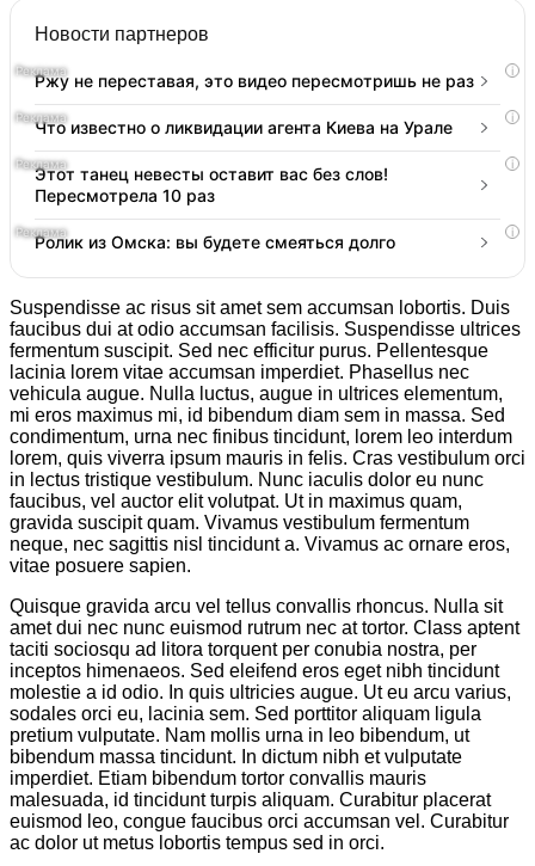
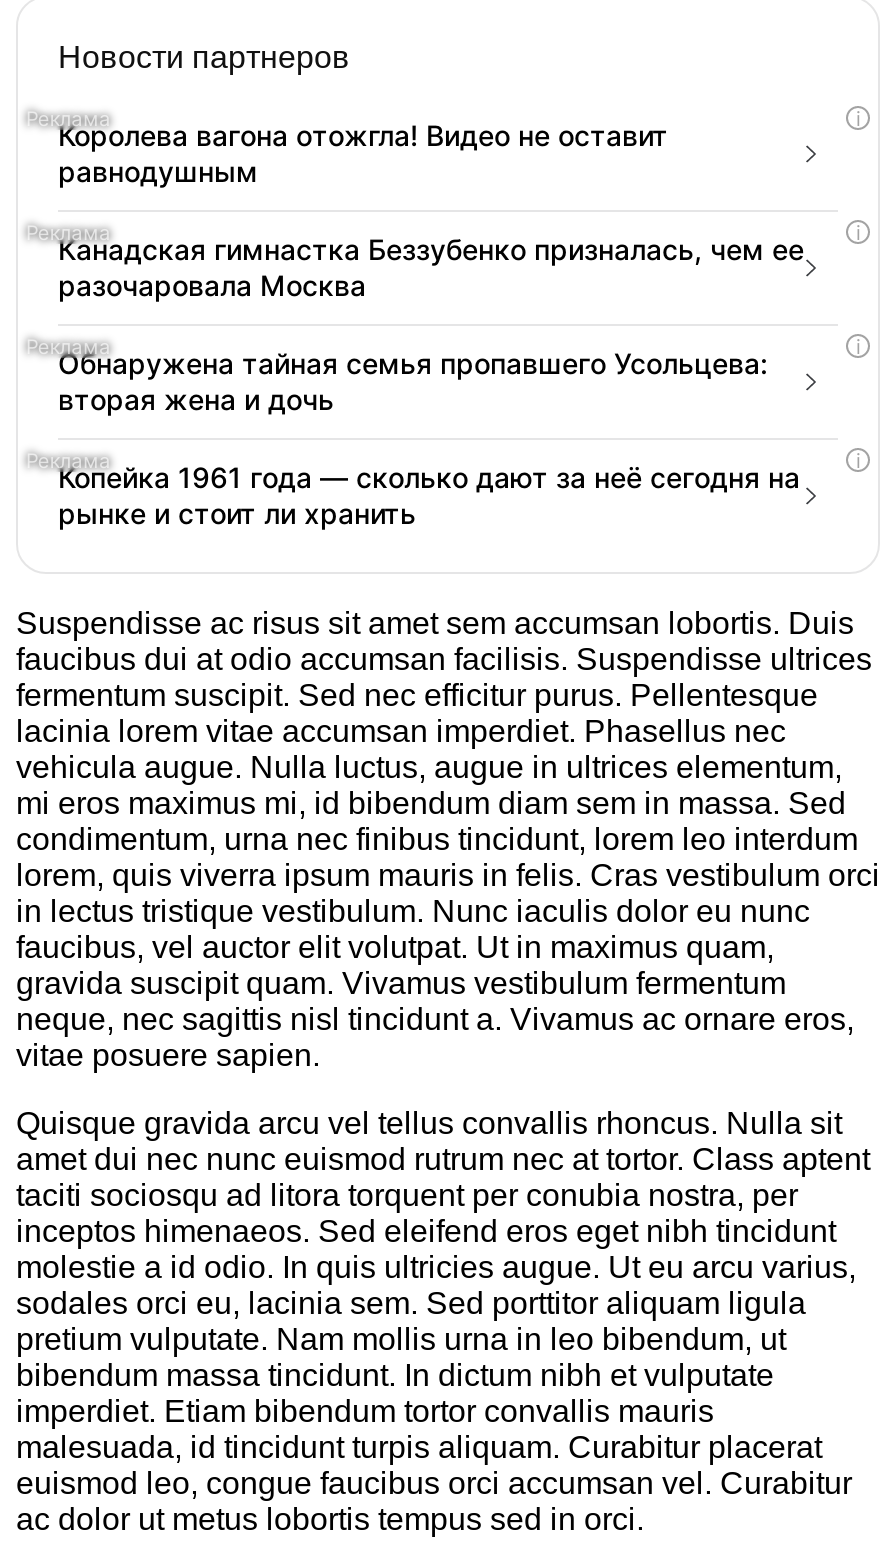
[35,70,474,91] Ржу не переставая, это видео пересмотришь не раз -> [58,118,668,188] Королева вагона отожгла! Видео не оставит | равнодушным
[35,117,453,137] Что известно о ликвидации агента Киева на Урале -> [58,232,804,302] Канадская гимнастка Беззубенко призналась, чем ее | разочаровала Москва
[35,164,388,205] Этот танец невесты оставит вас без слов! | Пересмотрела 10 раз -> [58,346,768,416] Обнаружена тайная семья пропавшего Усольцева: | вторая жена и дочь
[35,232,395,252] Ролик из Омска: вы будете смеяться долго -> [58,460,800,530] Копейка 1961 года — сколько дают за неё сегодня на | рынке и стоит ли хранить

